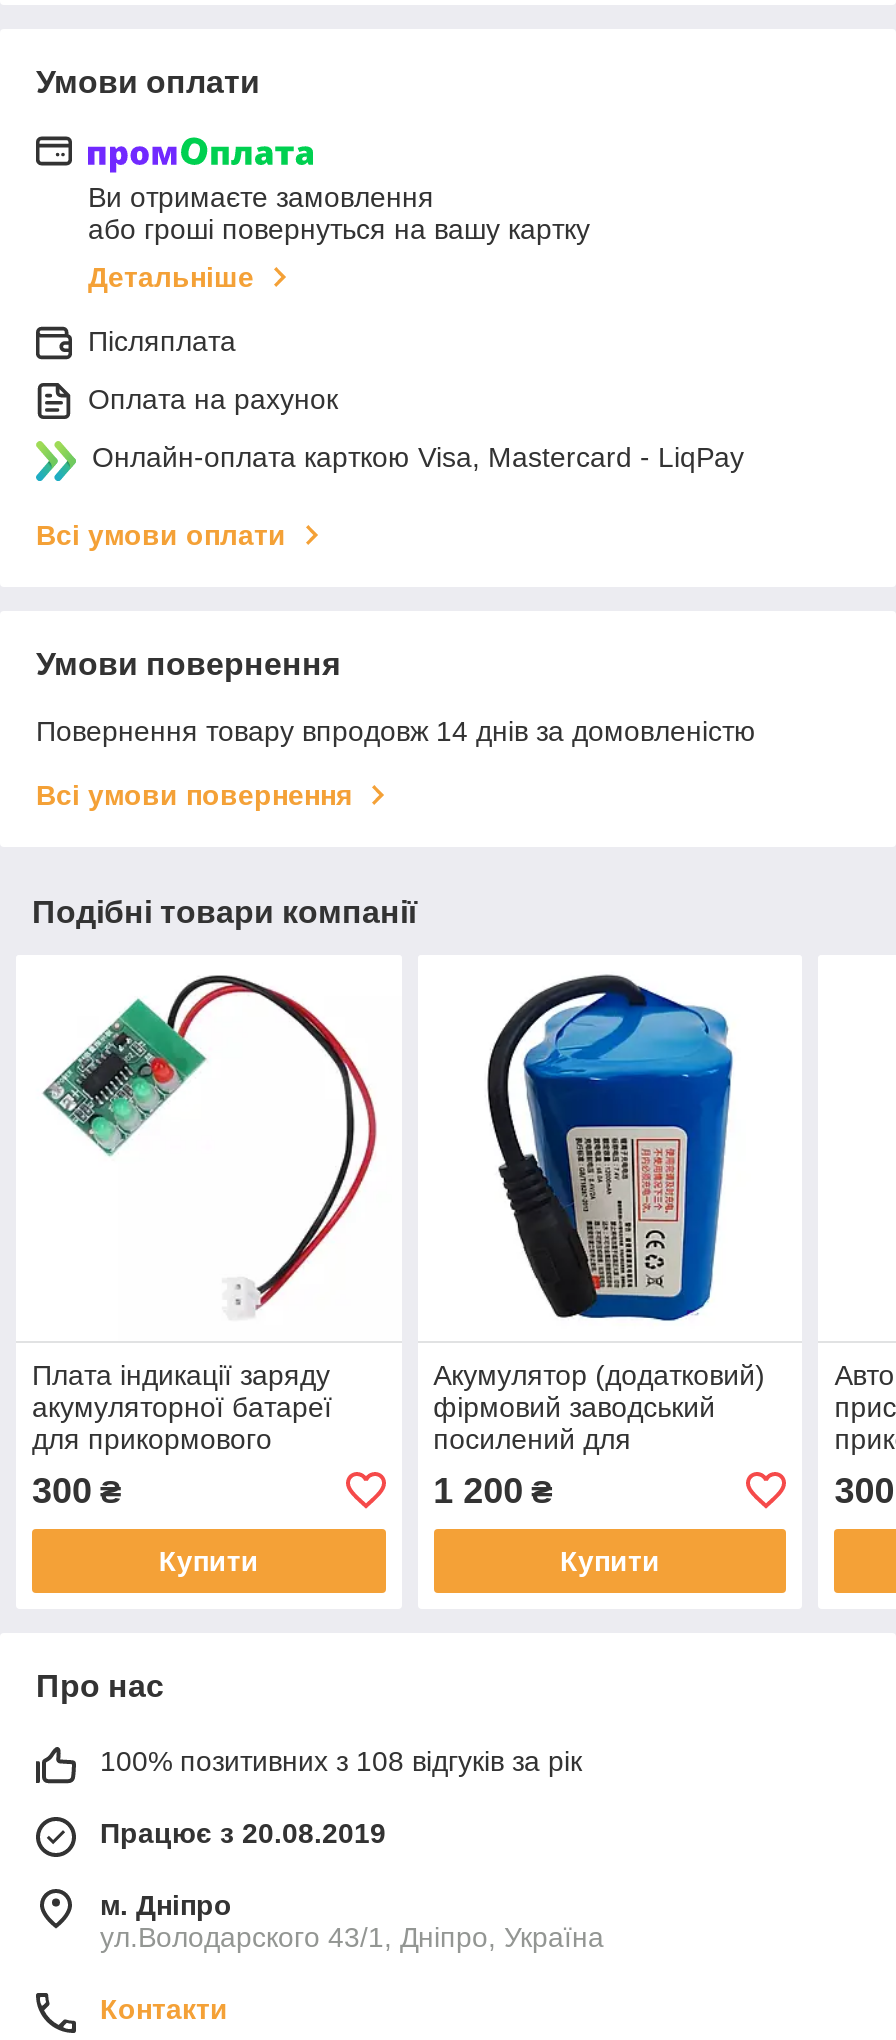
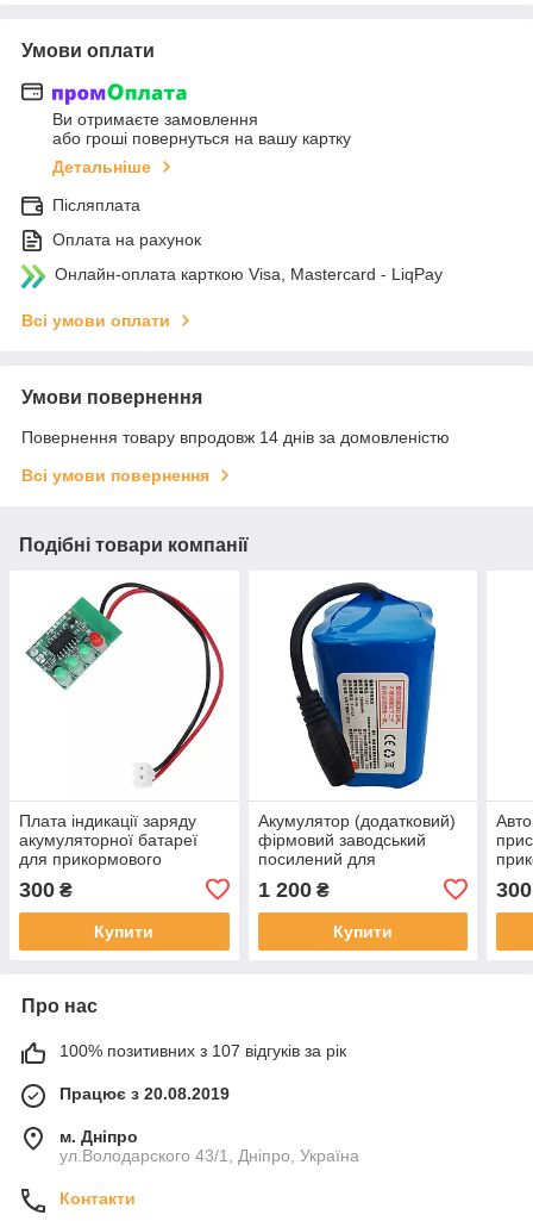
[100,1745,582,1777] 100% позитивних з 108 відгуків за рік -> [59,1041,346,1060] 100% позитивних з 107 відгуків за рік

